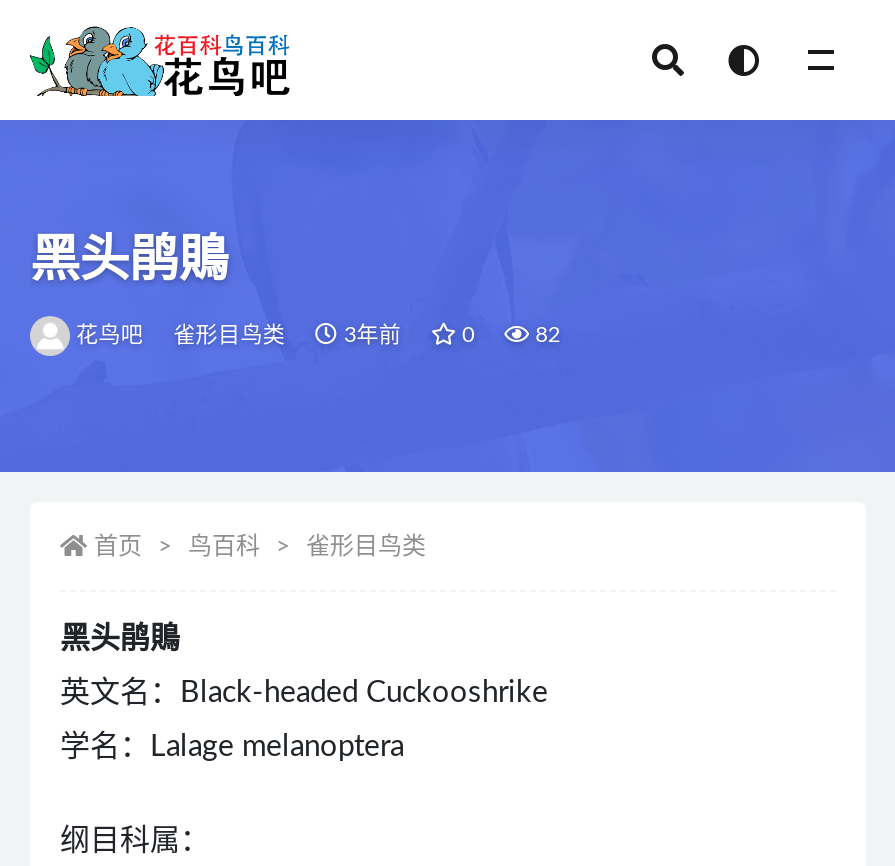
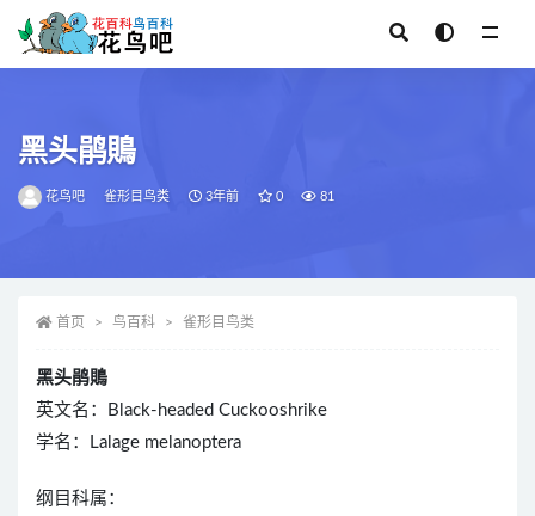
[529,324,560,346] 82 -> [316,190,334,203] 81

